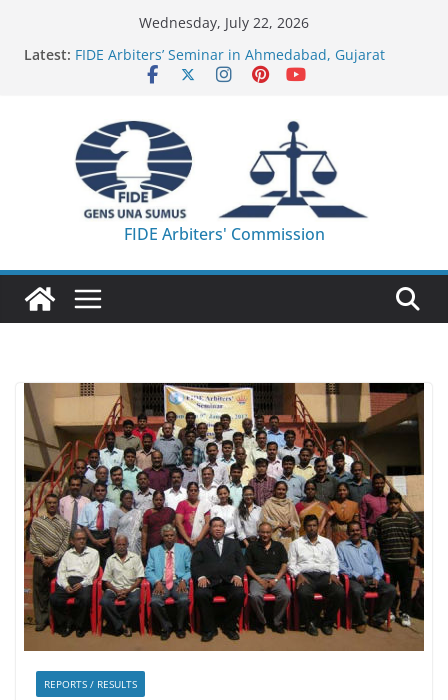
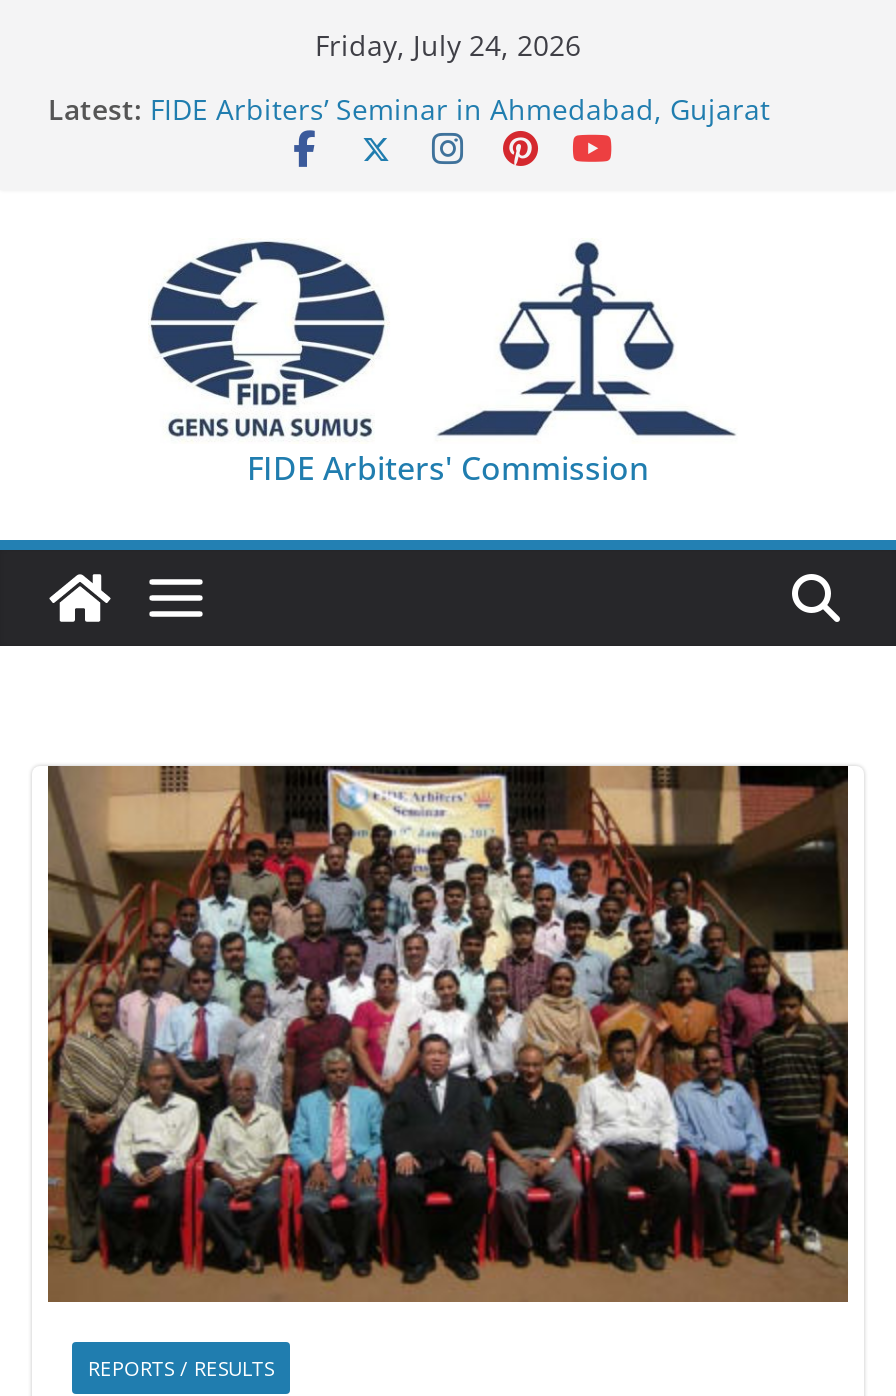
[139,13,309,32] Wednesday, July 22, 2026 -> [315,26,581,64] Friday, July 24, 2026

